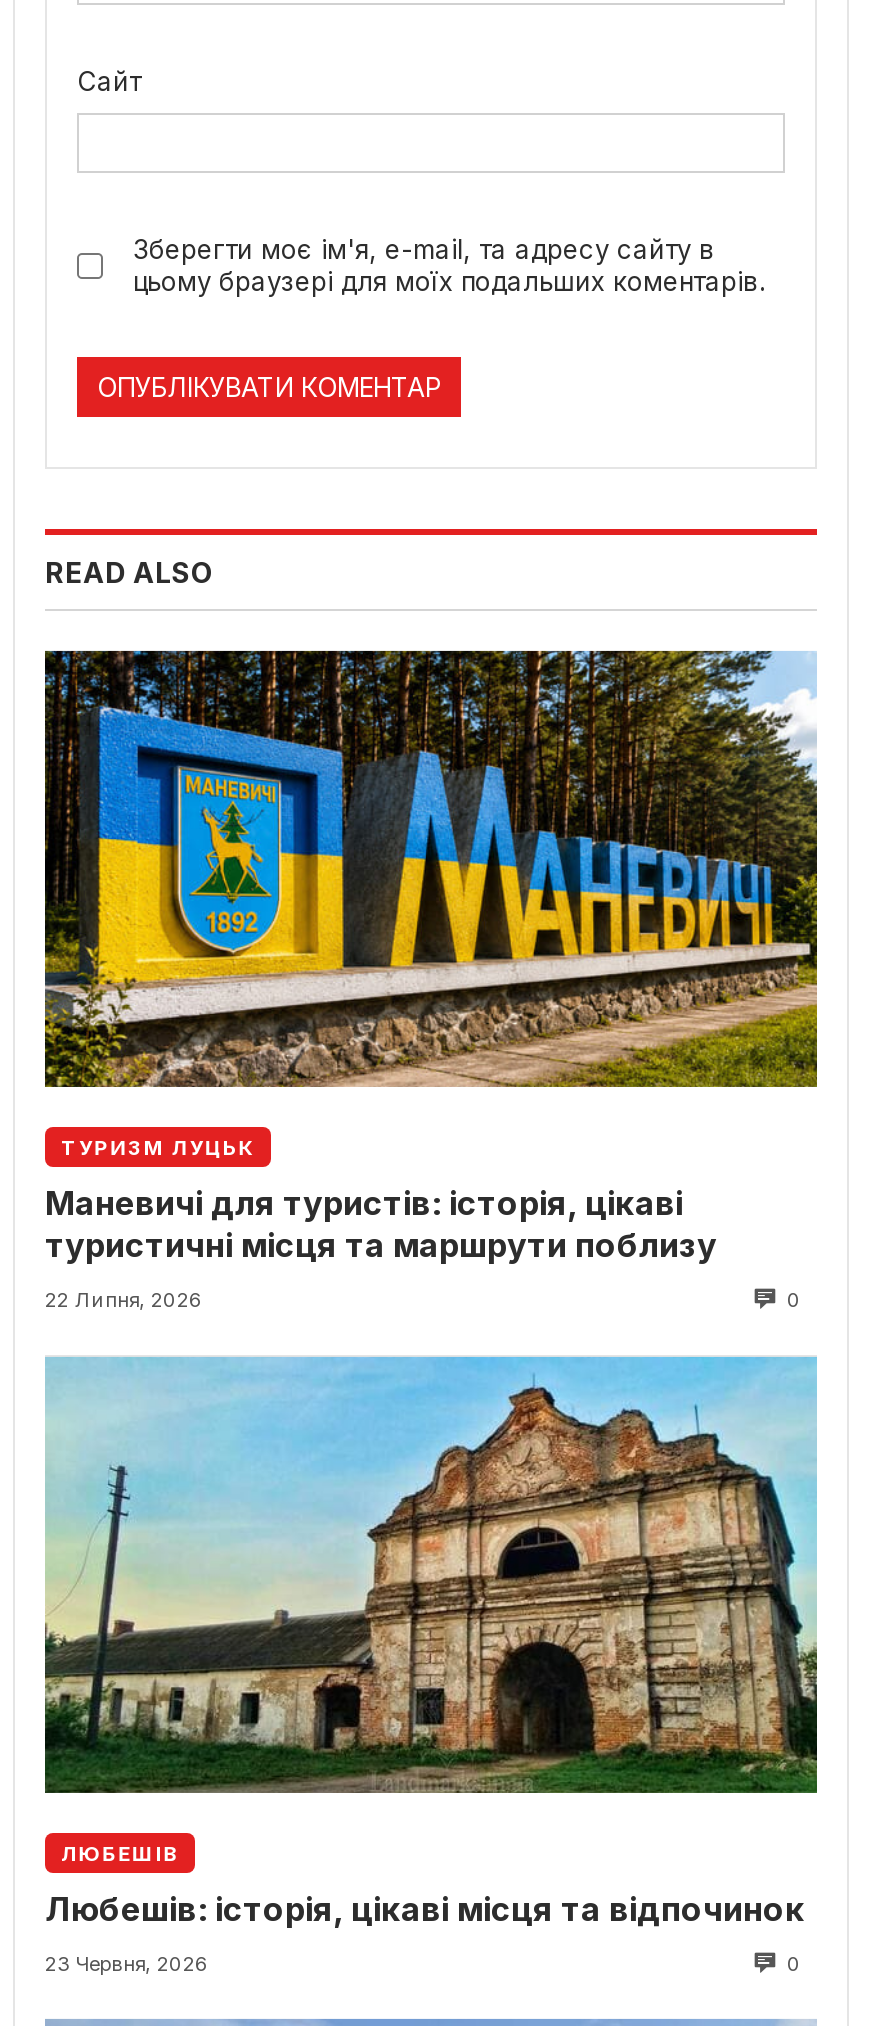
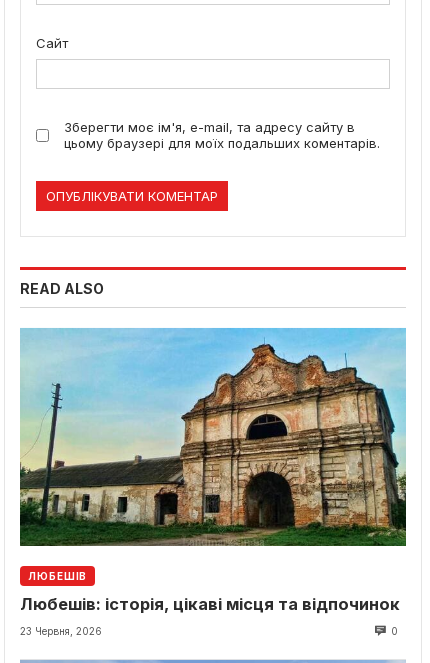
[43,649,819,1312] [image] | ТУРИЗМ ЛУЦЬК | Маневичі для туристів: історія, цікаві | туристичні місця та маршрути поблизу | 22 Липня, 2026 | 0 -> none

